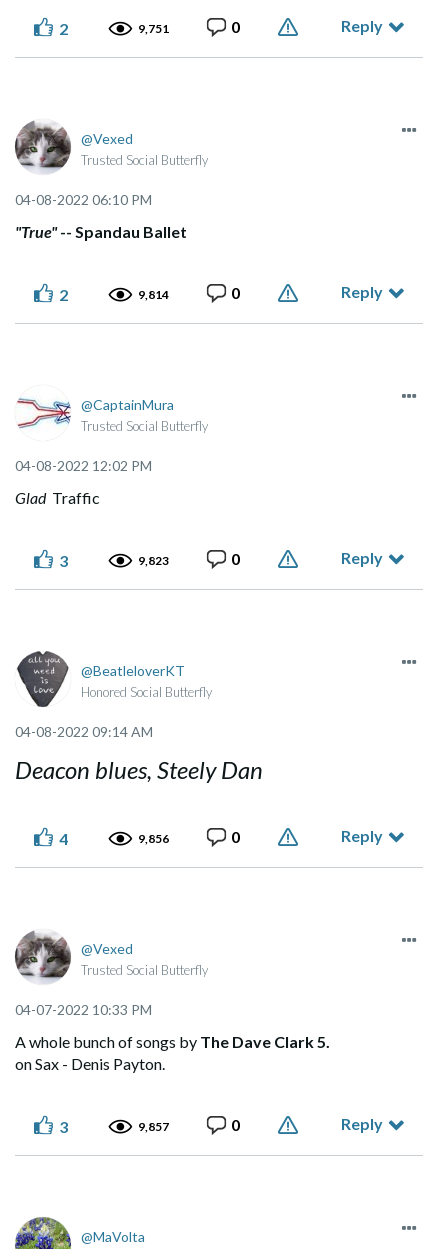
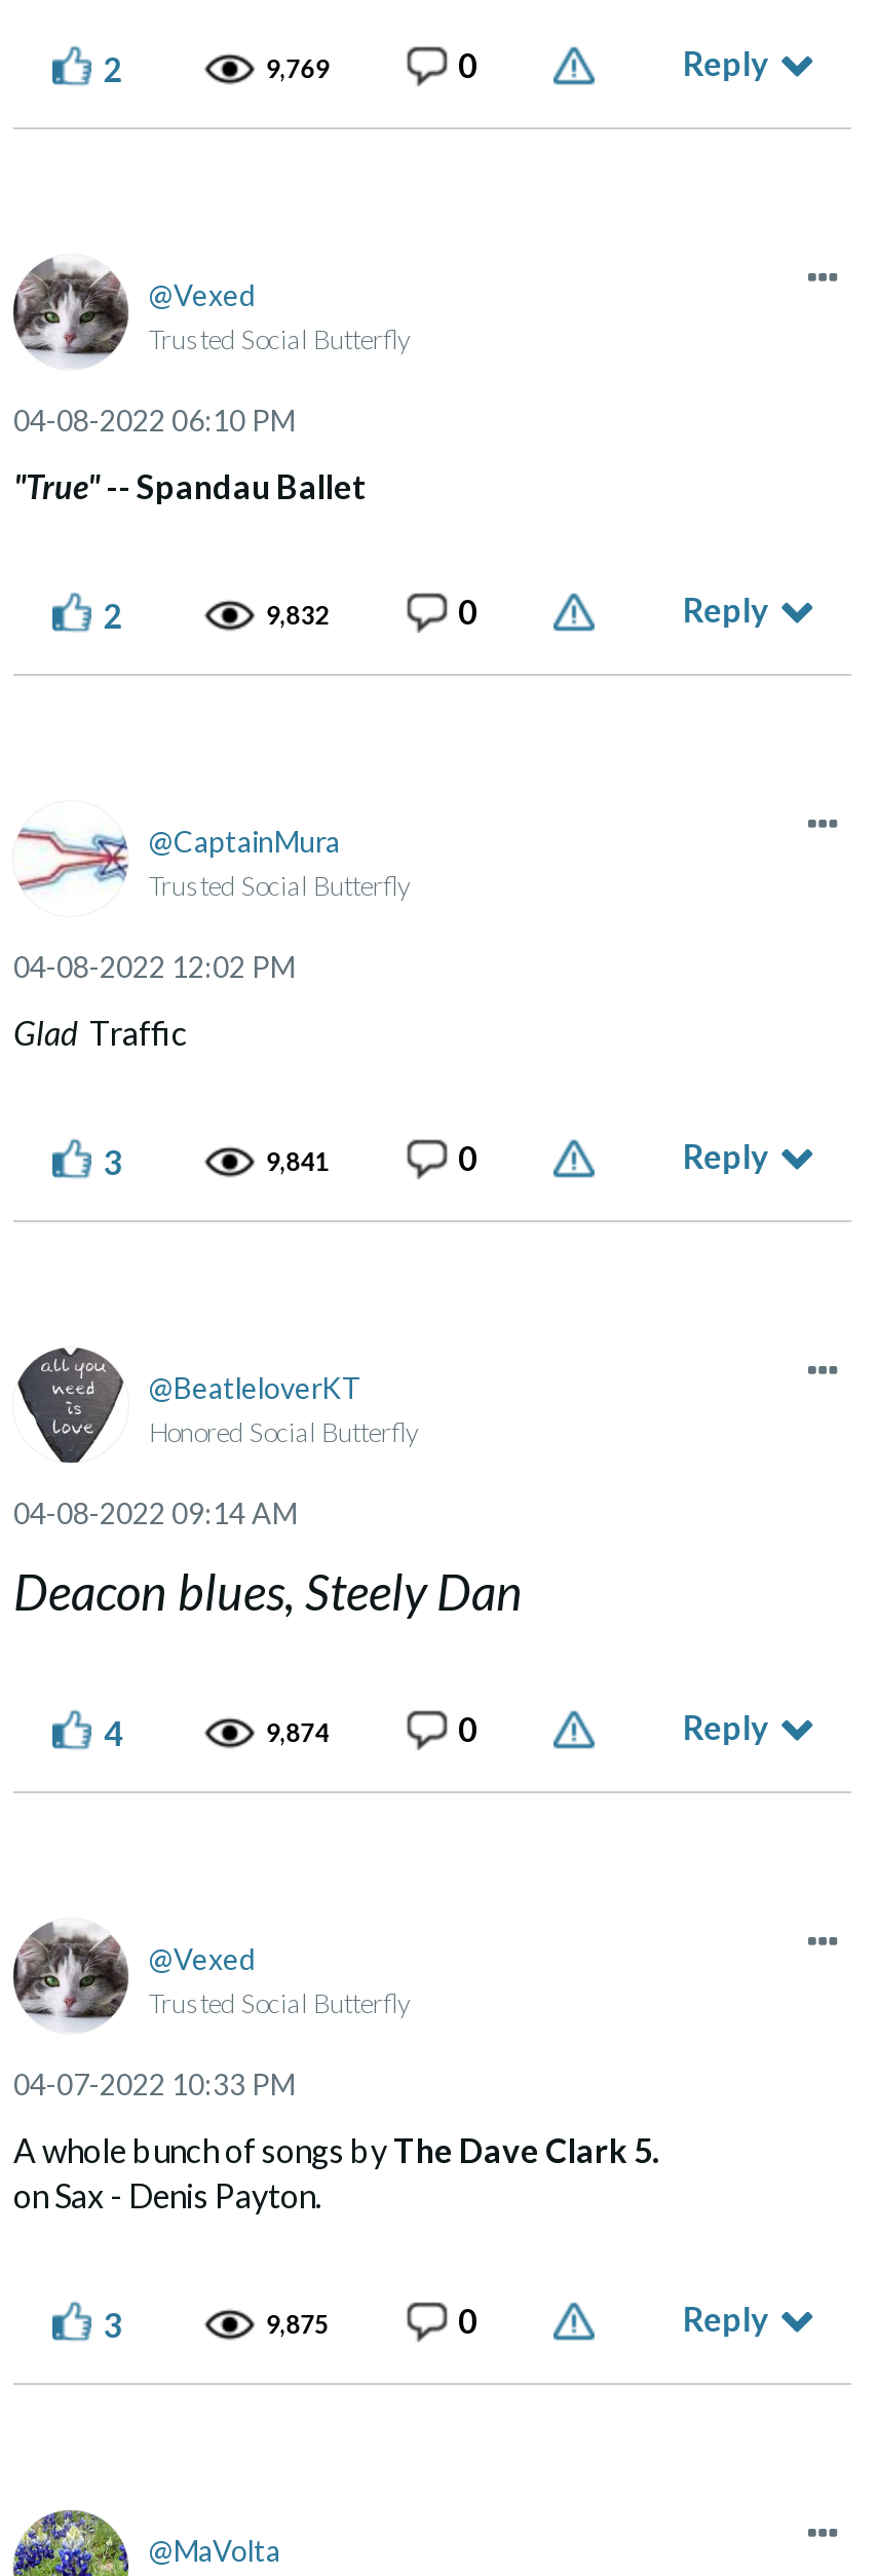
[138,21,169,36] 9,751 -> [265,53,329,84] 9,769
[138,287,169,302] 9,814 -> [265,599,329,630] 9,832
[138,553,169,568] 9,823 -> [265,1146,329,1176] 9,841
[138,831,169,846] 9,856 -> [265,1717,329,1748] 9,874
[138,1119,169,1134] 9,857 -> [265,2308,329,2339] 9,875

